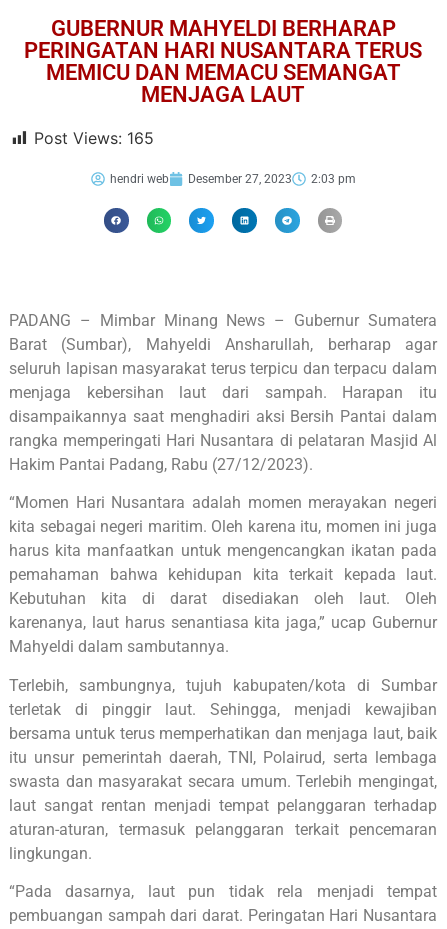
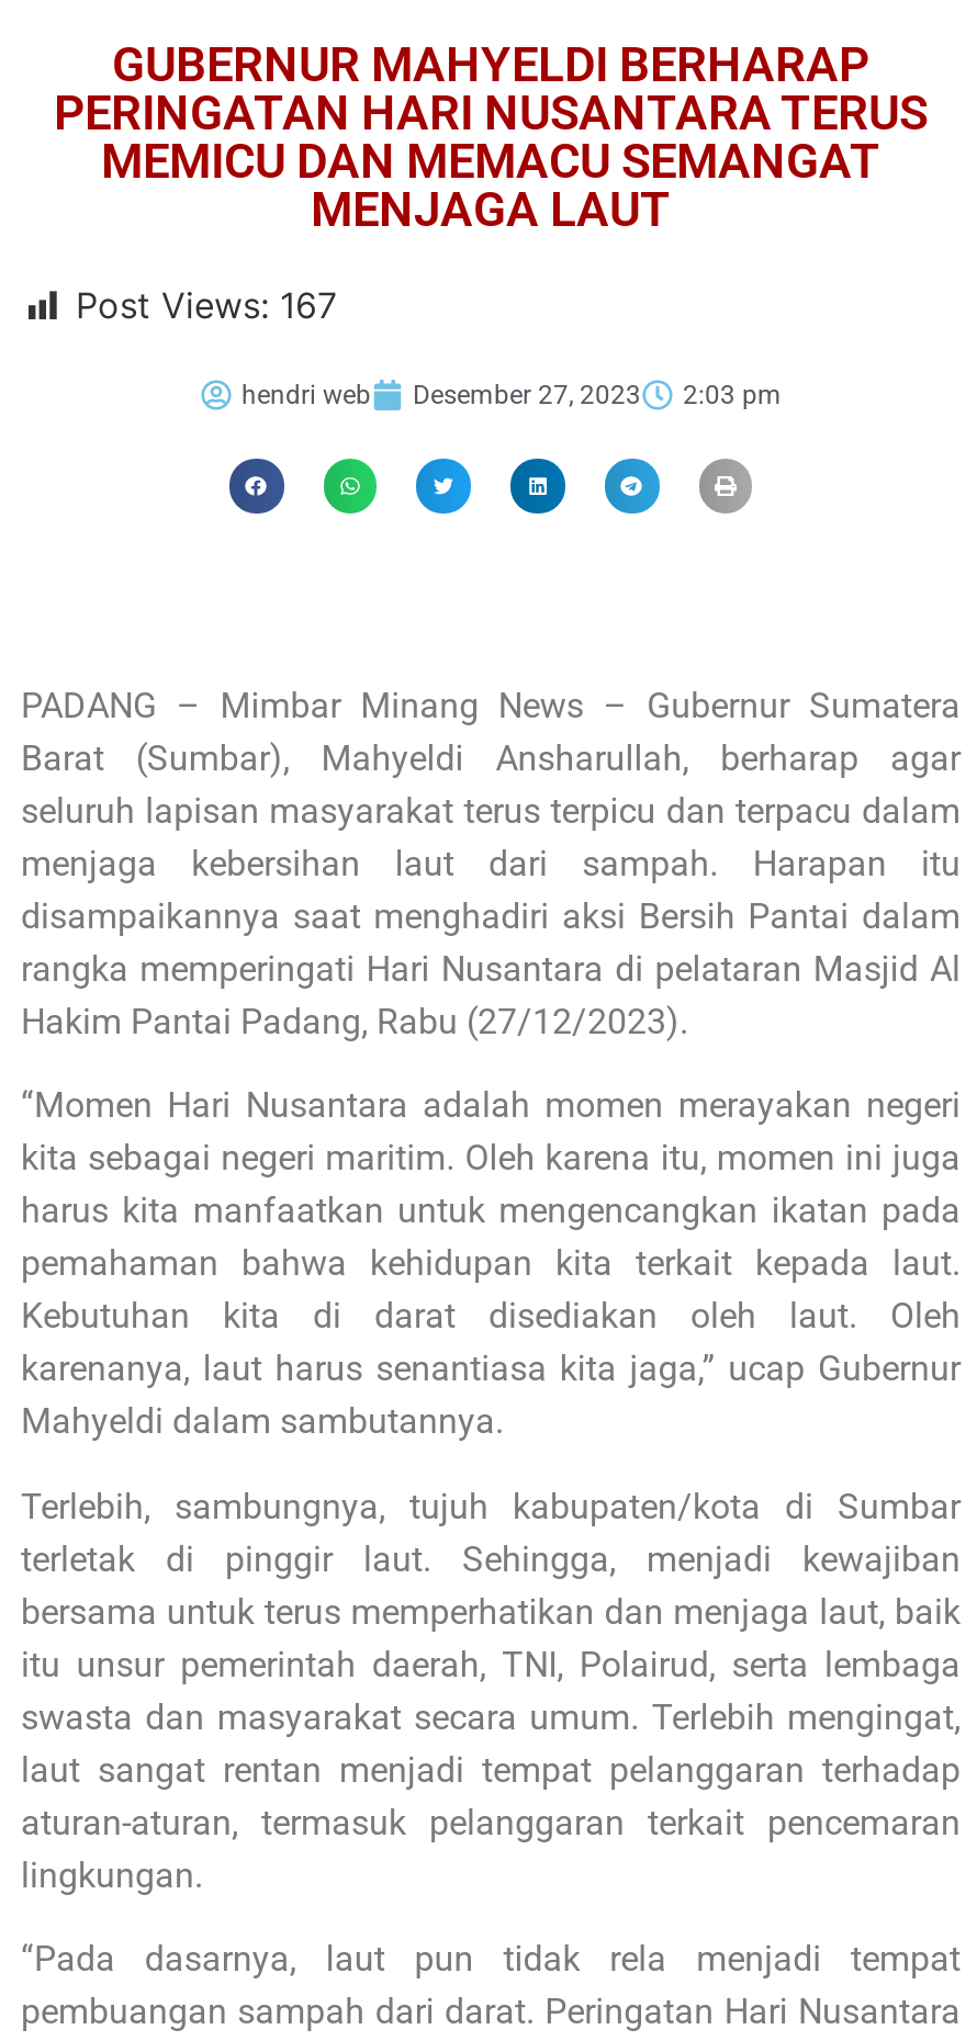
[34,128,154,148] Post Views: 165 -> [76,284,337,328] Post Views: 167

